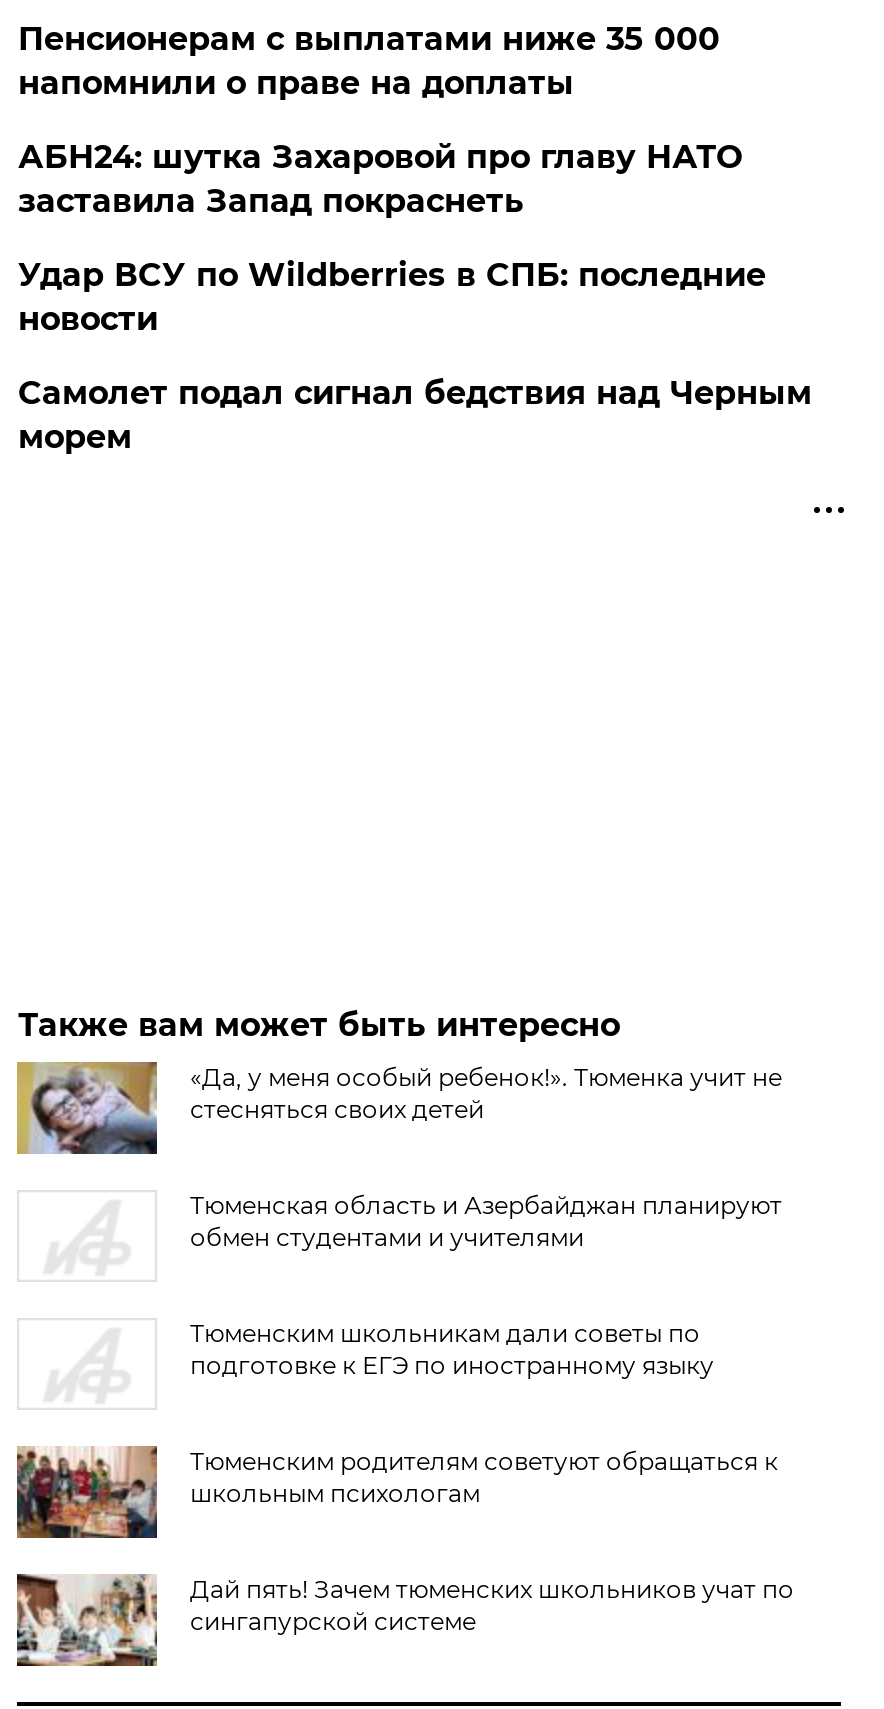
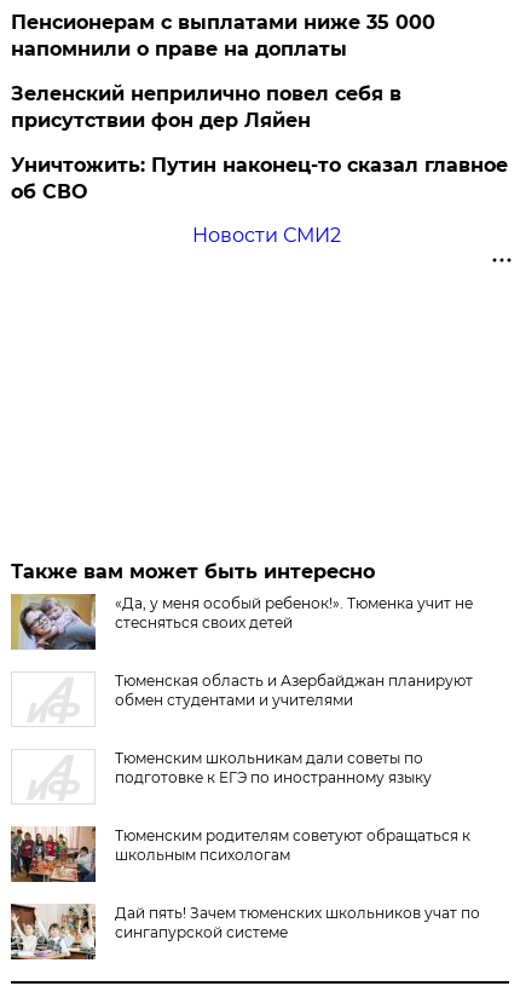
[18,138,742,220] АБН24: шутка Захаровой про главу НАТО | заставила Запад покраснеть -> [11,82,402,132] Зеленский неприлично повел cебя в | присутствии фон дер Ляйен
[18,256,766,338] Удар ВСУ по Wildberries в СПБ: последние | новости -> [11,154,508,203] Уничтожить: Путин наконец-то сказал главное | об СВО
[18,374,812,456] Самолет подал сигнал бедствия над Черным | морем -> [192,224,341,247] Новости СМИ2

